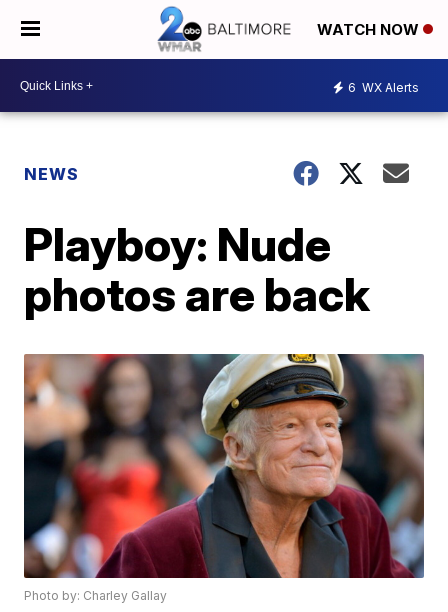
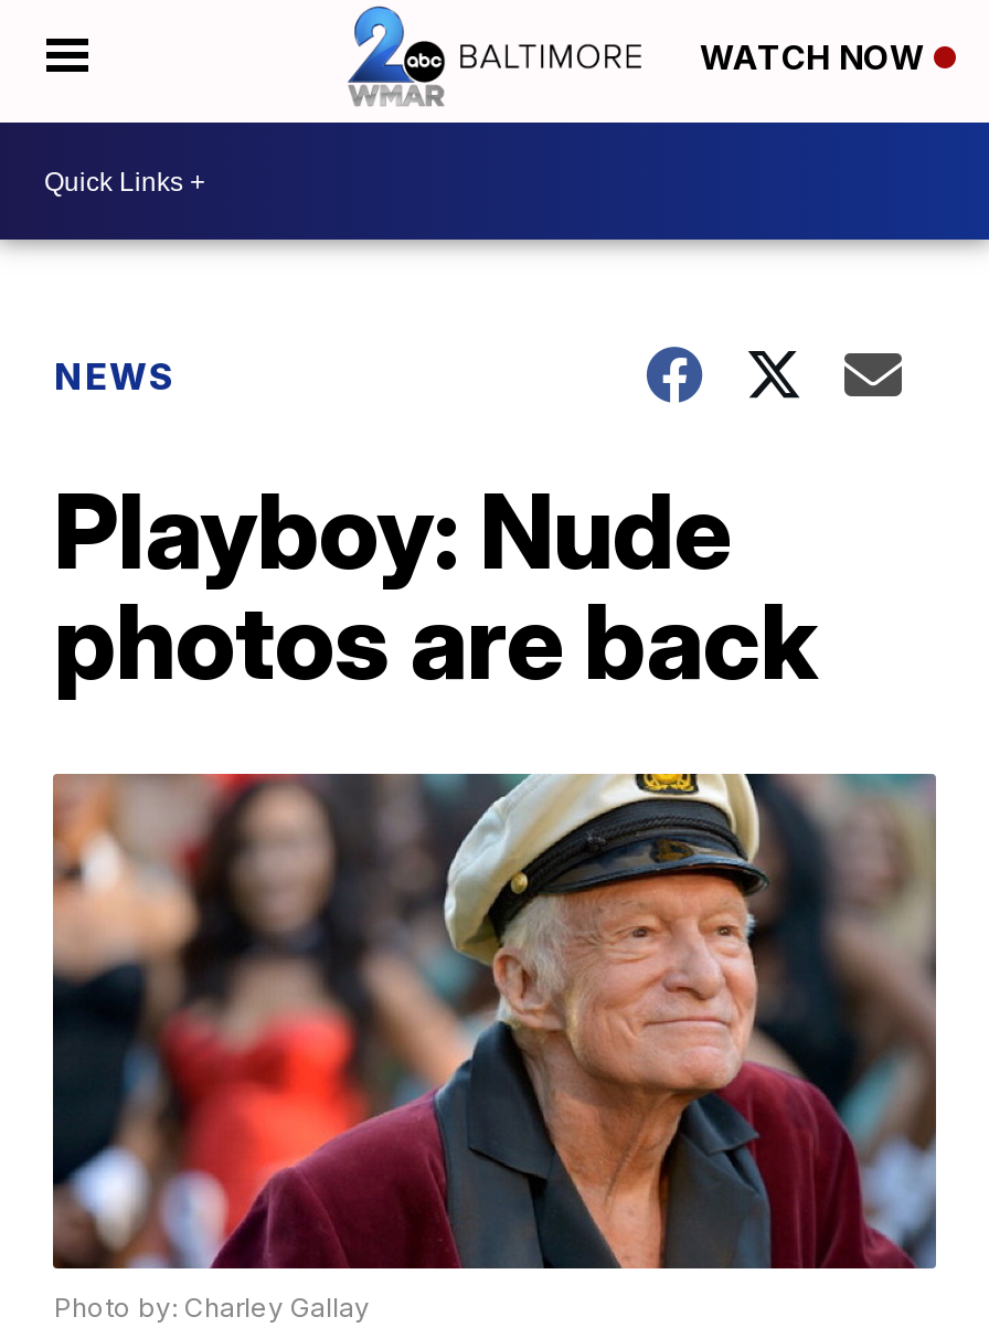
[348,79,419,94] 6 WX Alerts -> none

